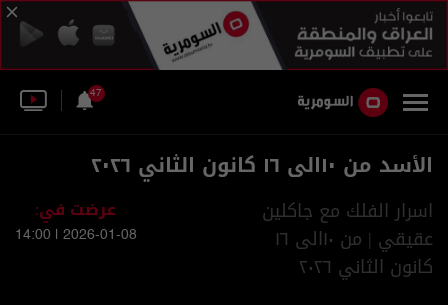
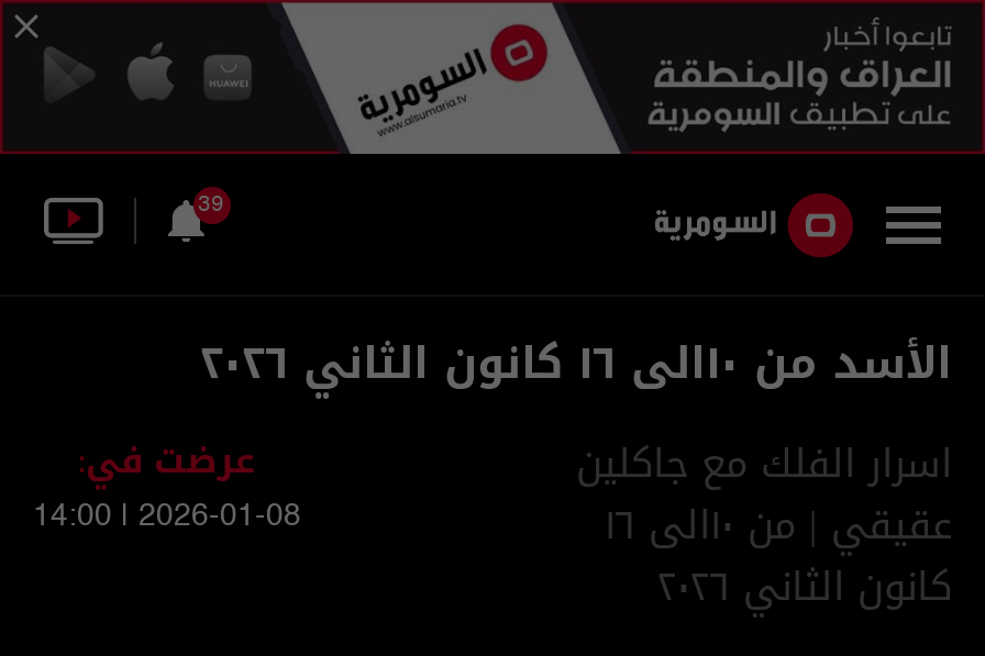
[90,88,102,98] 47 -> [198,193,225,215] 39

